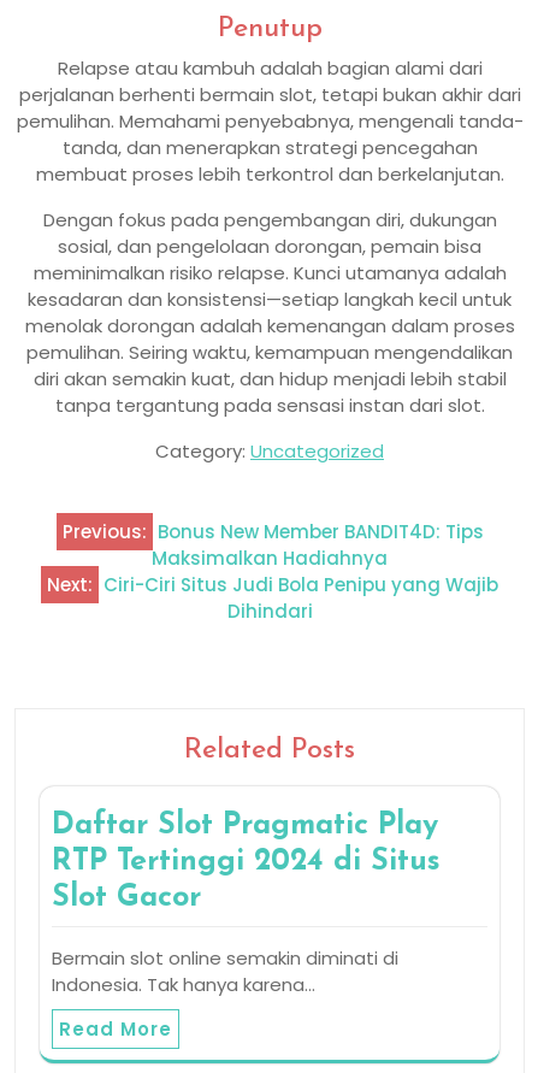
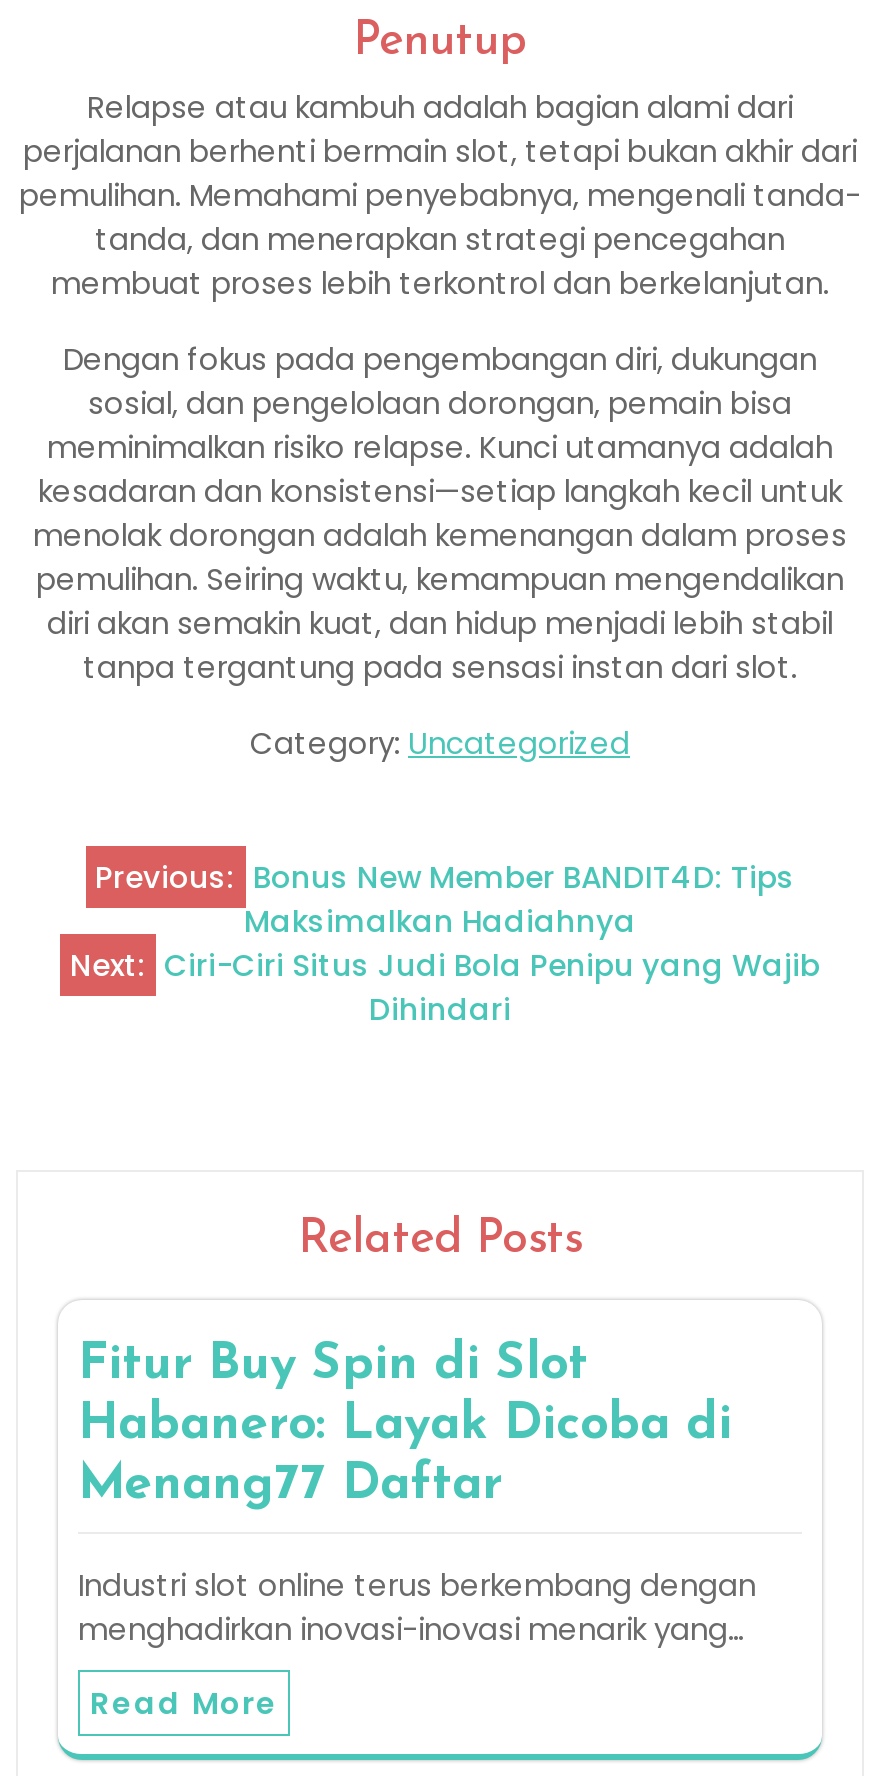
[52,810,441,912] Daftar Slot Pragmatic Play | RTP Tertinggi 2024 di Situs | Slot Gacor -> [78,1339,732,1509] Fitur Buy Spin di Slot | Habanero: Layak Dicoba di | Menang77 Daftar
[52,945,398,997] Bermain slot online semakin diminati di | Indonesia. Tak hanya karena… -> [78,1563,756,1649] Industri slot online terus berkembang dengan | menghadirkan inovasi-inovasi menarik yang…

